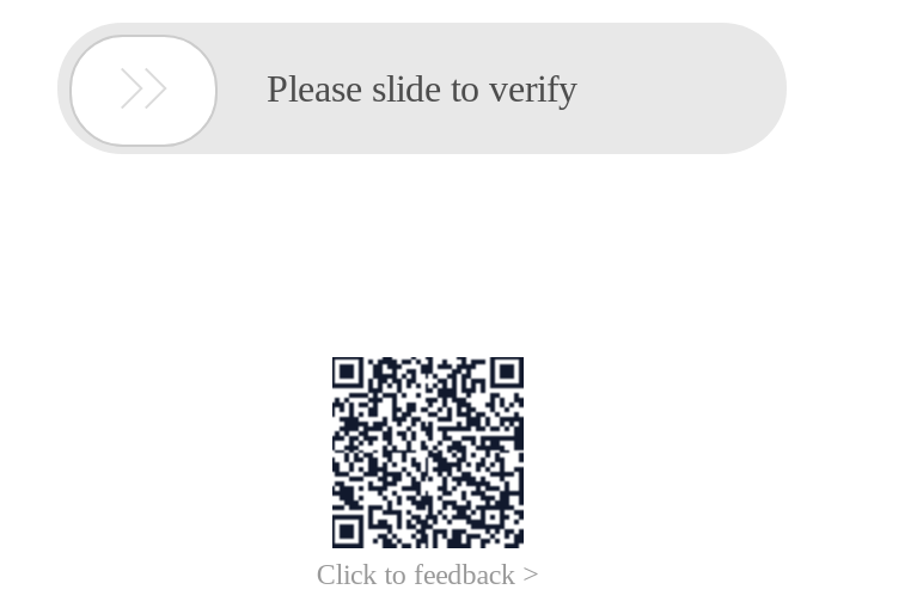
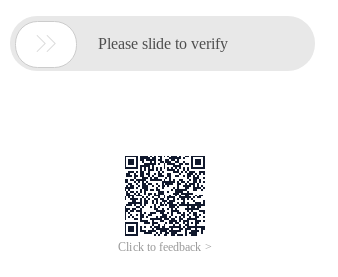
[330,355,526,551] [image] -> [125,155,206,237] [image]

